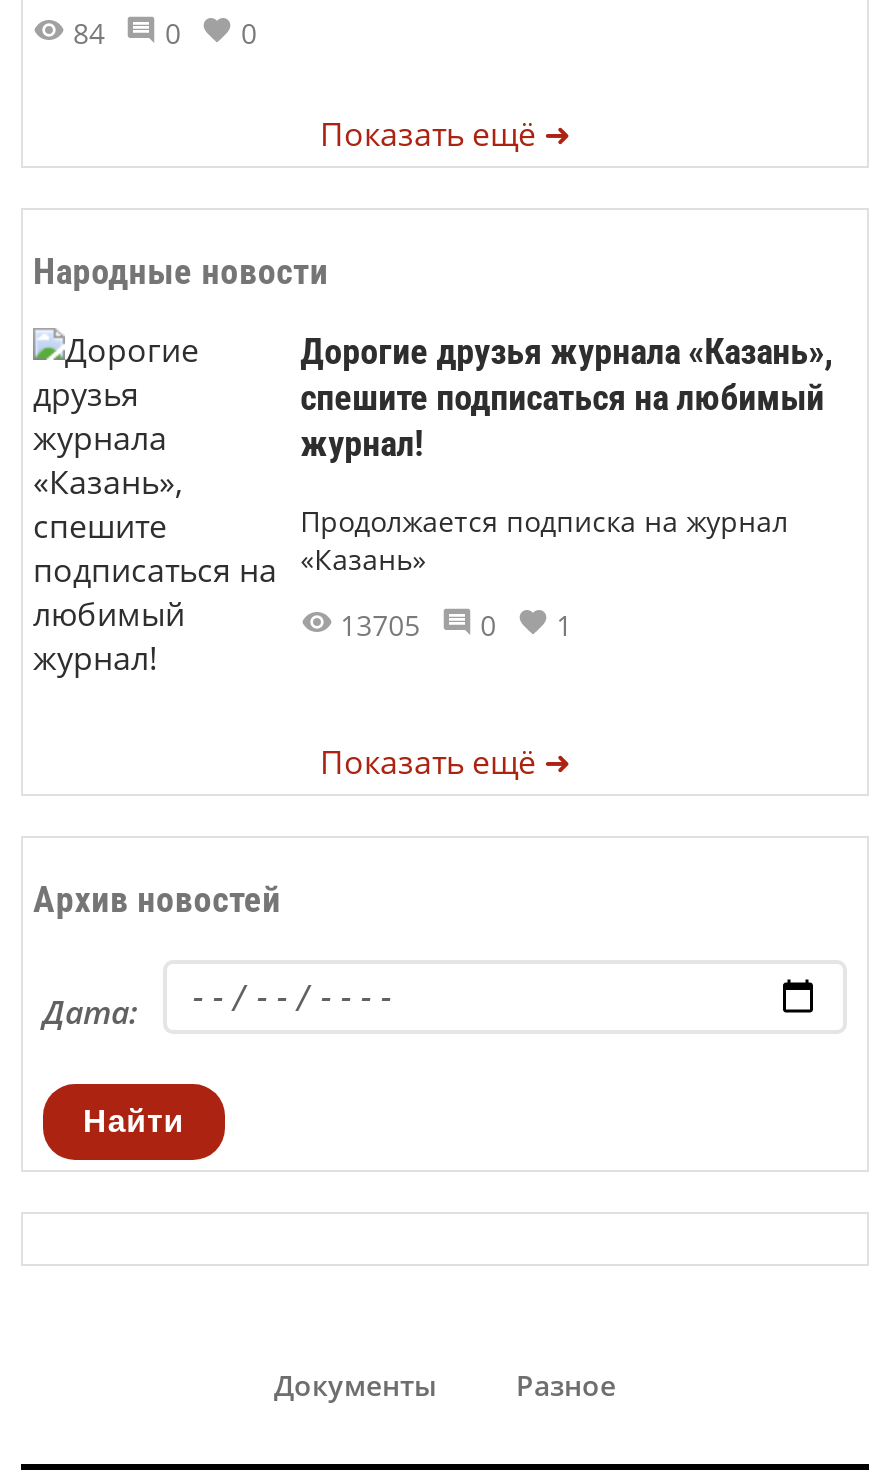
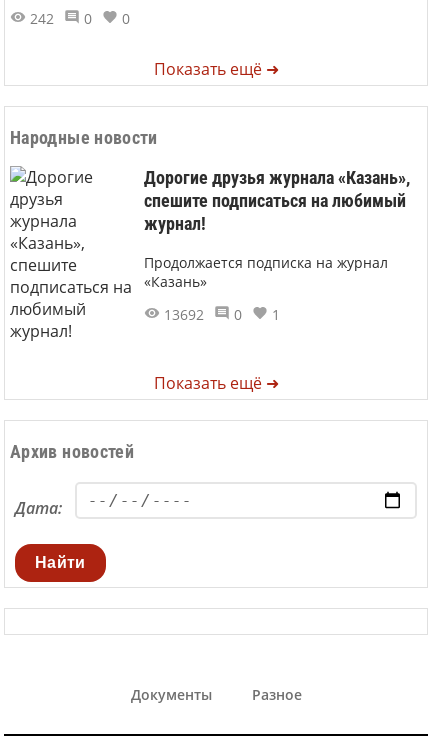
[73,14,257,52] 84 0 0 -> [30,9,130,28] 242 0 0
[340,606,572,644] 13705 0 1 -> [164,305,280,324] 13692 0 1

